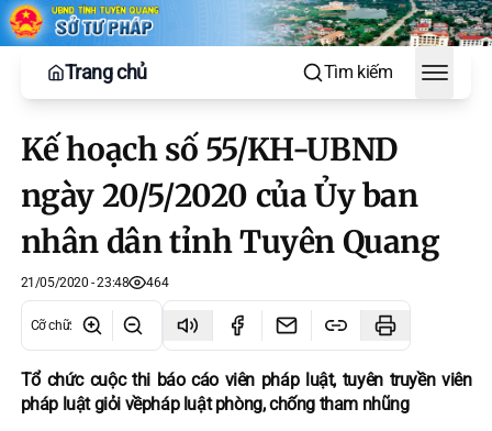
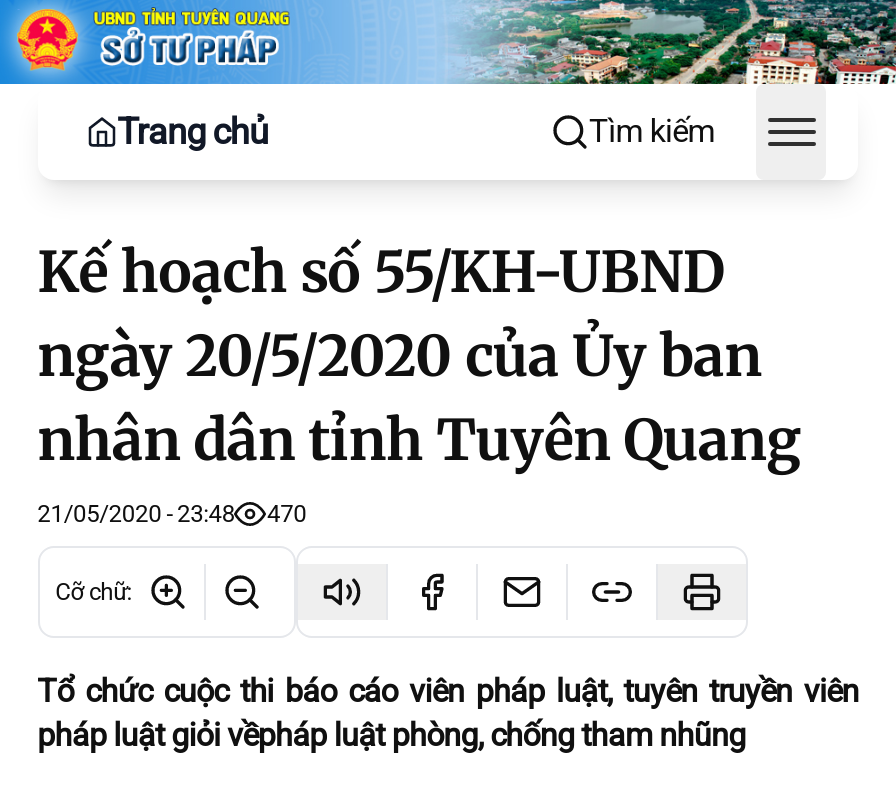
[21,275,168,290] 21/05/2020 - 23:48 464 -> [37,499,307,527] 21/05/2020 - 23:48 470

